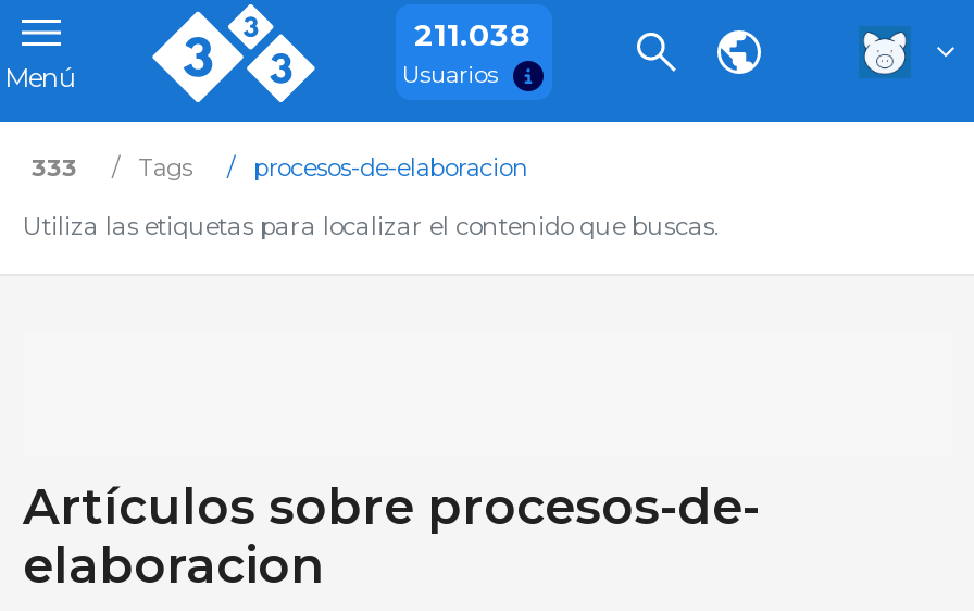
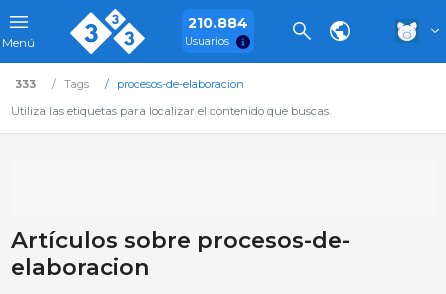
[414,14,532,53] 211.038 -> [187,13,247,31] 210.884

